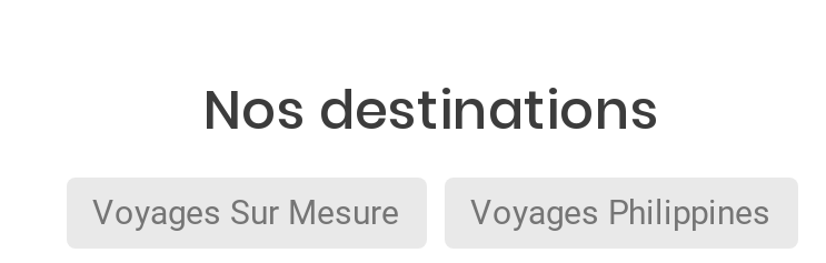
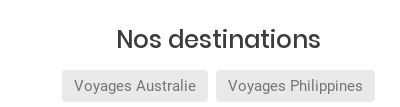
[92,193,399,233] Voyages Sur Mesure -> [73,77,195,95] Voyages Australie

